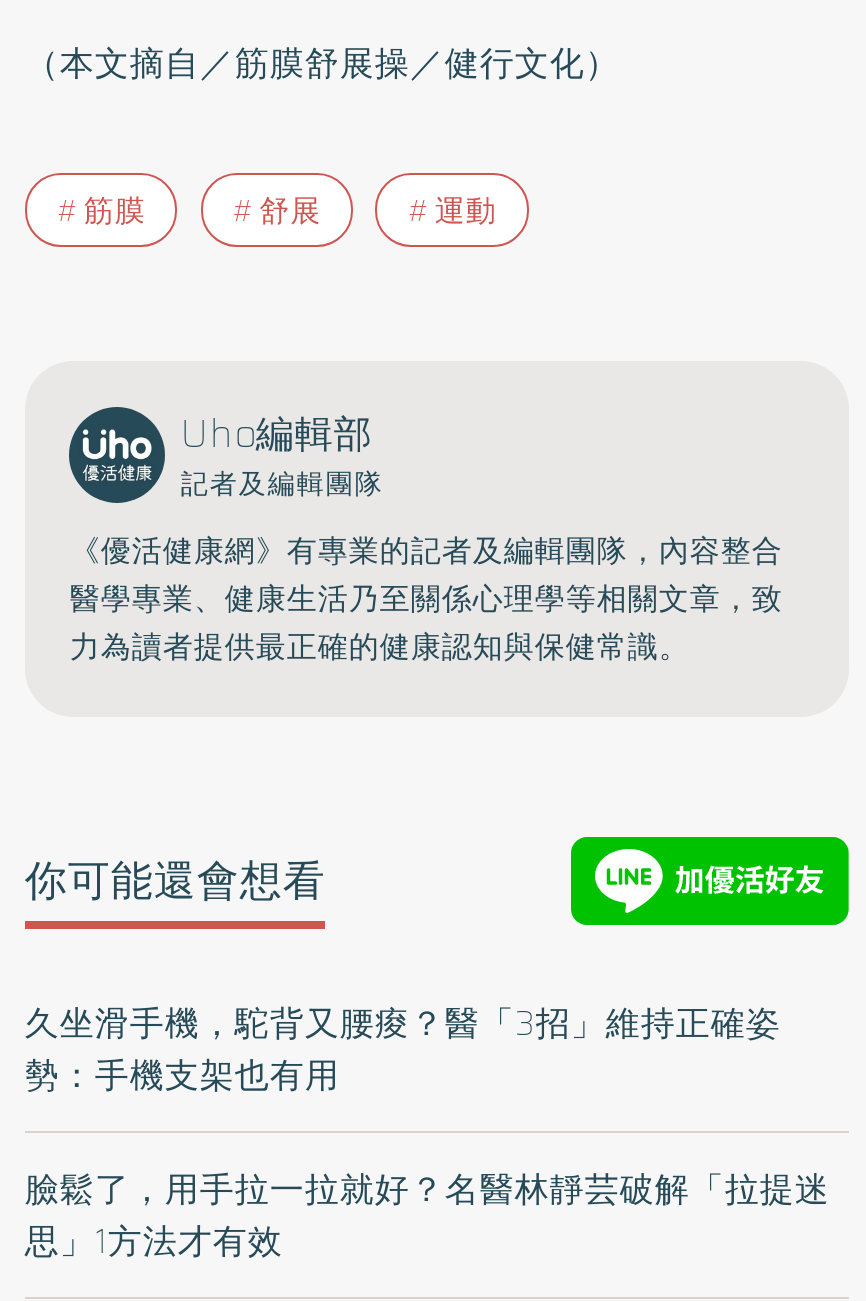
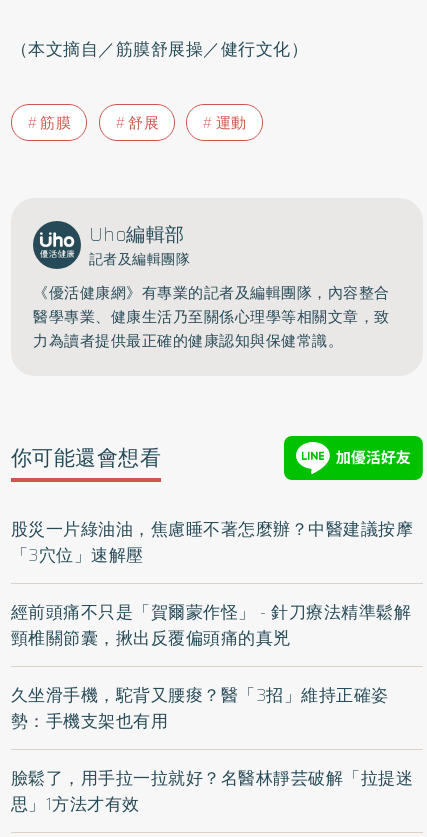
none -> [11,516,413,651] 股災一片綠油油，焦慮睡不著怎麼辦？中醫建議按摩 | 「3穴位」速解壓 | 經前頭痛不只是「賀爾蒙作怪」 - 針刀療法精準鬆解 | 頸椎關節囊，揪出反覆偏頭痛的真兇

